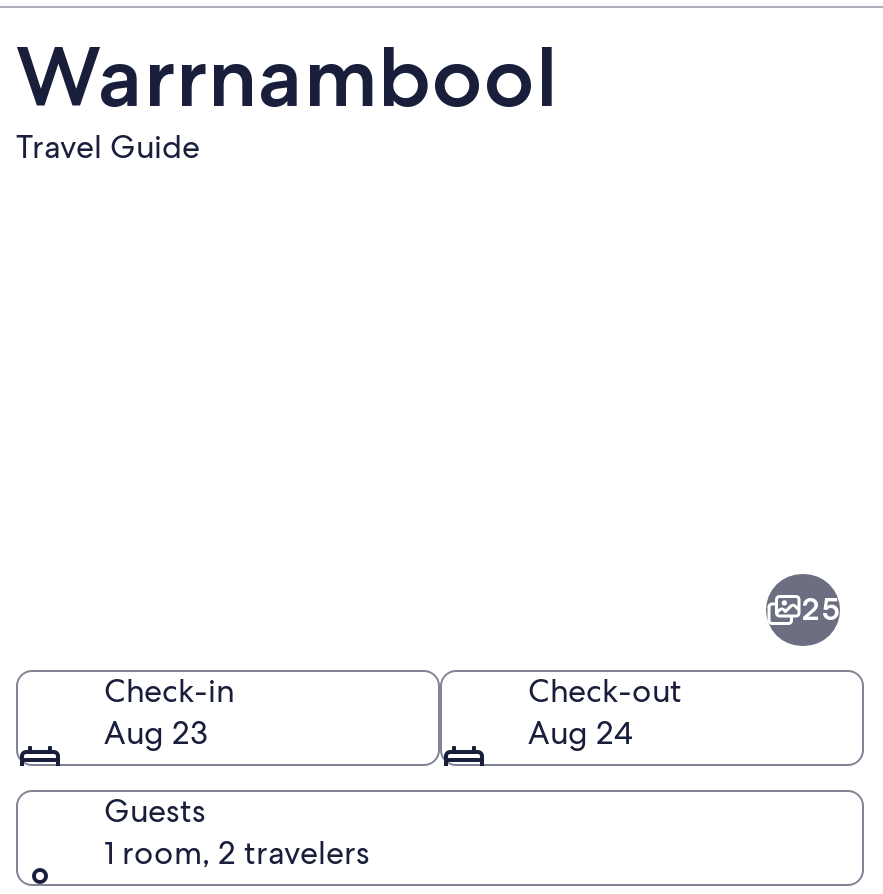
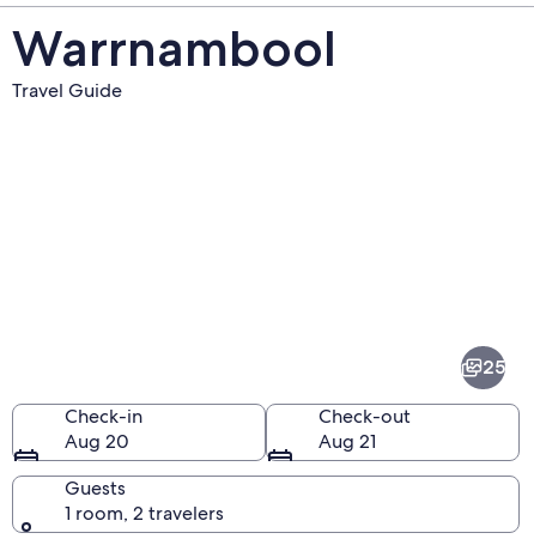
[104,711,208,753] Aug 23 -> [65,428,129,453] Aug 20
[528,711,632,753] Aug 24 -> [318,428,376,453] Aug 21

